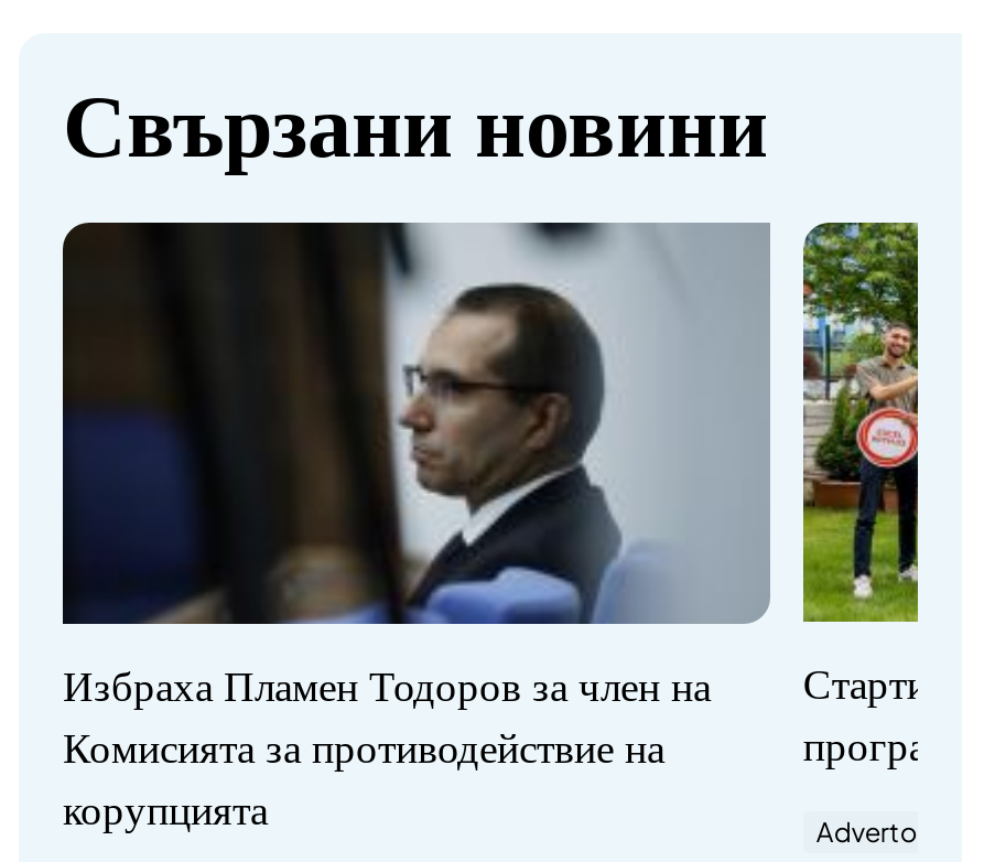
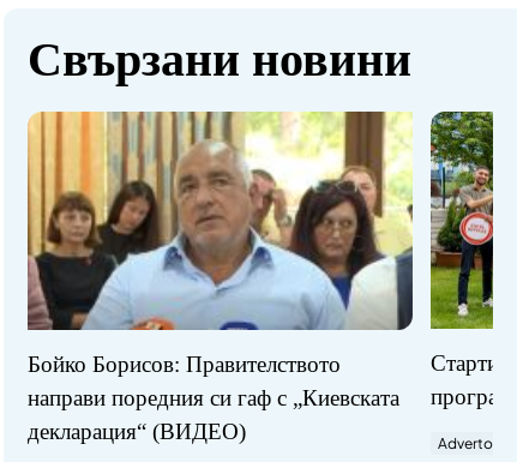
[61,220,770,832] [image] | Избраха Пламен Тодоров за член на | Комисията за противодействие на | корупцията -> [26,110,413,443] [image] | Бойко Борисов: Правителството | направи поредния си гаф с „Киевската | декларация“ (ВИДЕО)

